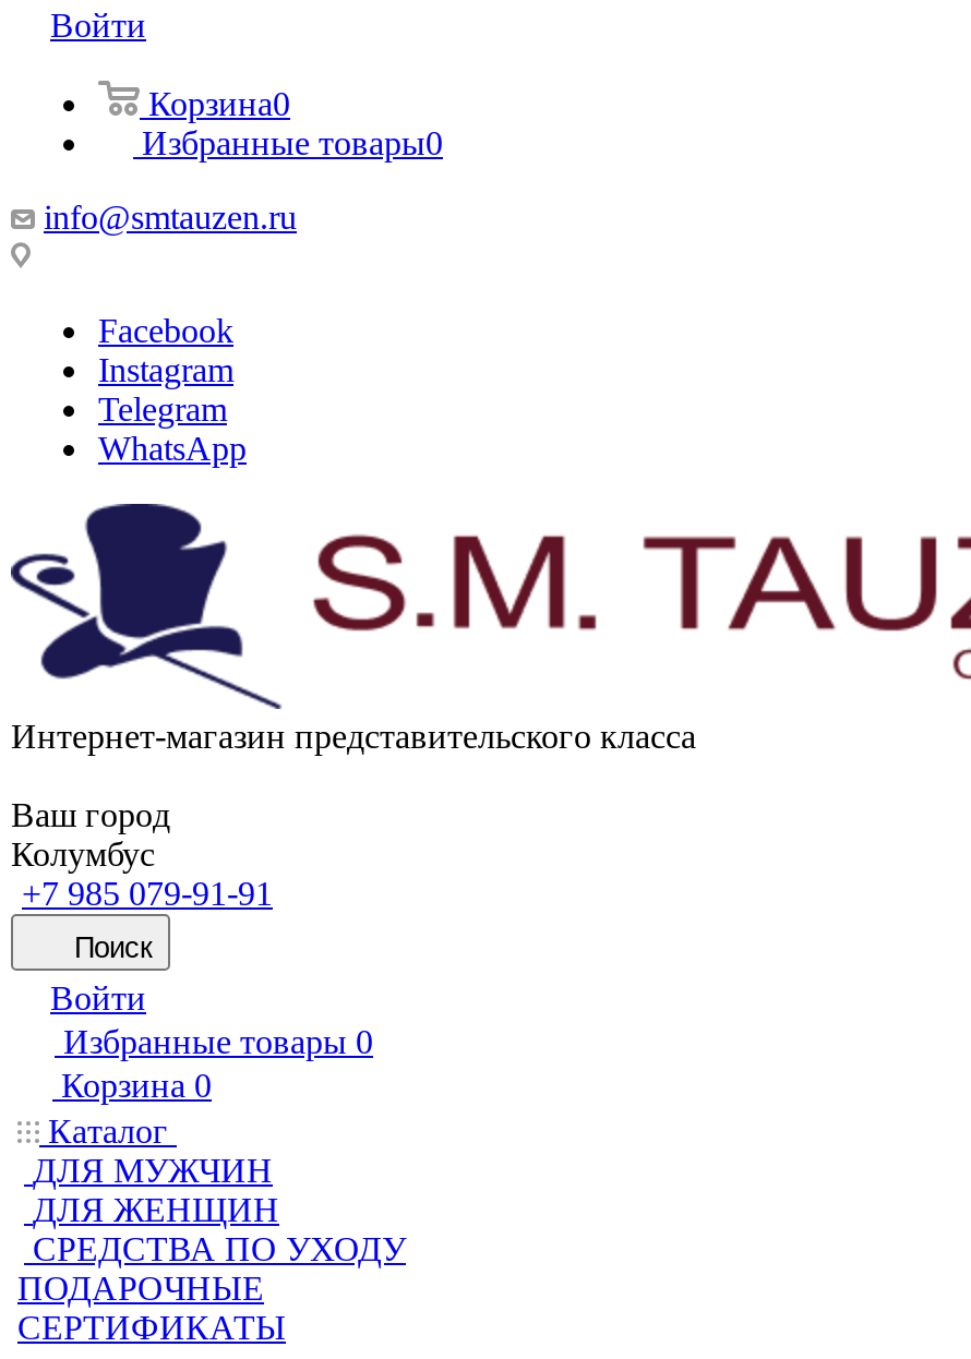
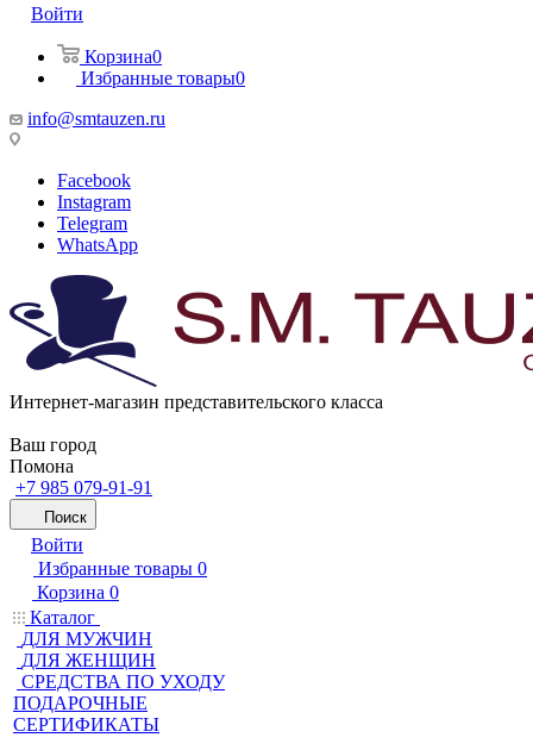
[11,835,155,873] Колумбус -> [10,456,74,476] Помона

